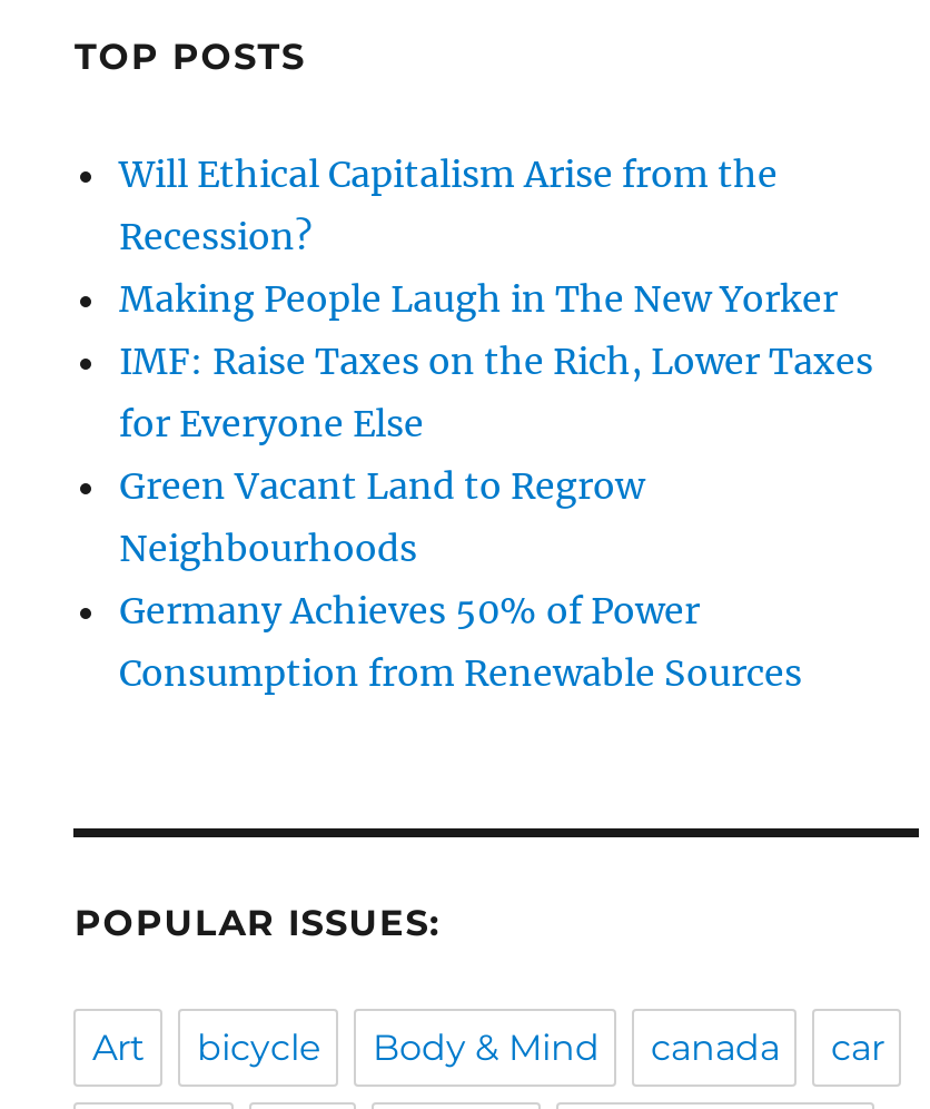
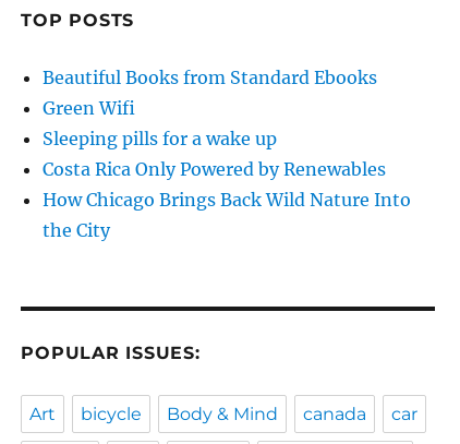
[119,151,873,695] Will Ethical Capitalism Arise from the | Recession? | Making People Laugh in The New Yorker | IMF: Raise Taxes on the Rich, Lower Taxes | for Everyone Else | Green Vacant Land to Regrow | Neighbourhoods | Germany Achieves 50% of Power | Consumption from Renewable Sources -> [43,66,411,241] Beautiful Books from Standard Ebooks | Green Wifi | Sleeping pills for a wake up | Costa Rica Only Powered by Renewables | How Chicago Brings Back Wild Nature Into | the City

